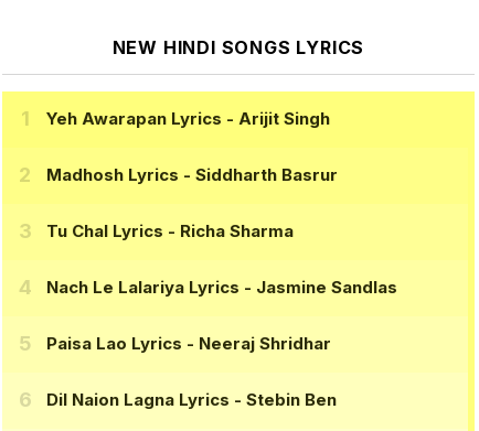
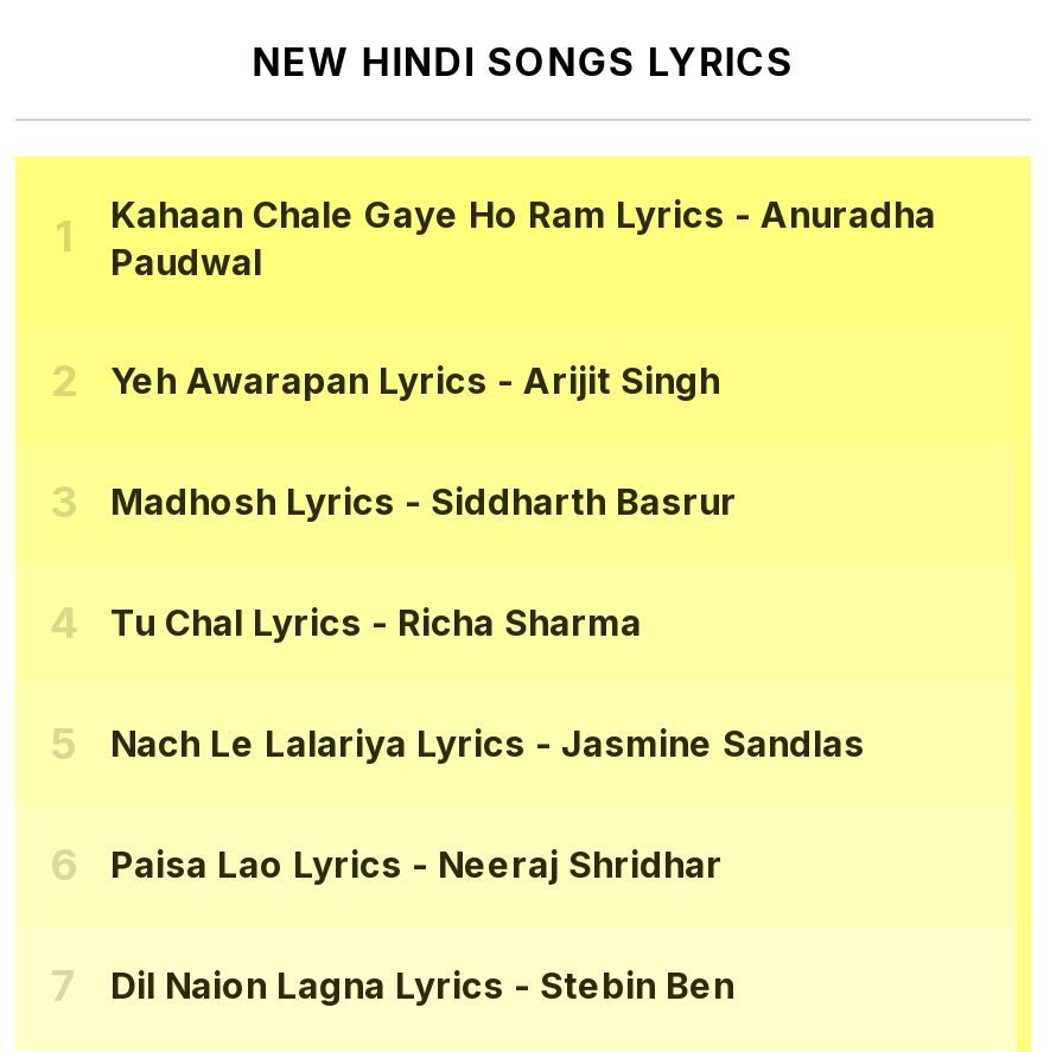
none -> [110,192,936,284] Kahaan Chale Gaye Ho Ram Lyrics - Anuradha | Paudwal

